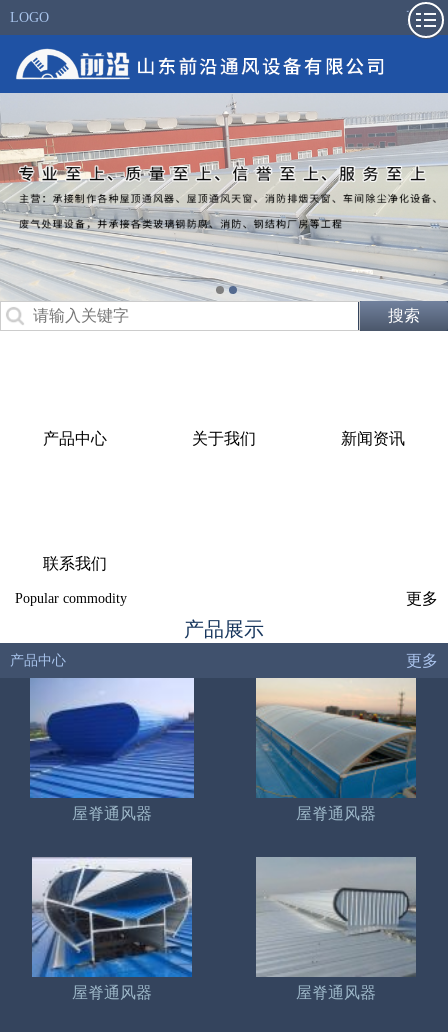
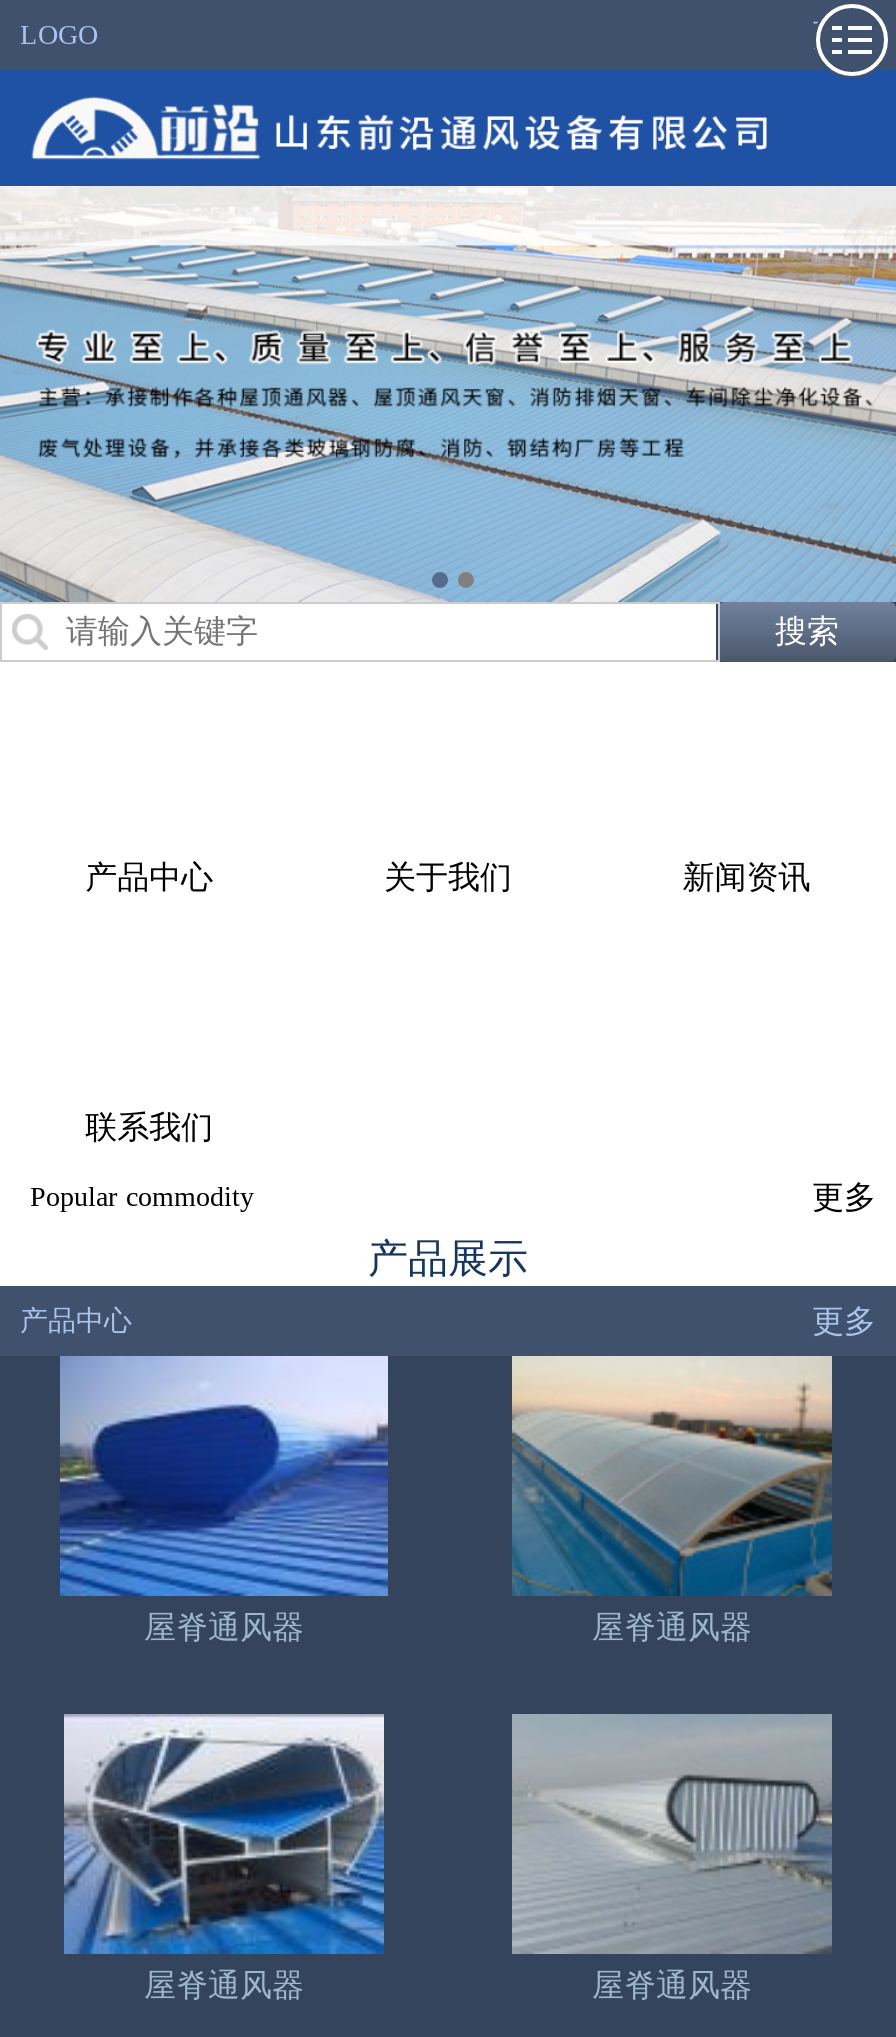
[3,93,445,301] [image] -> [6,188,890,604] [image]

